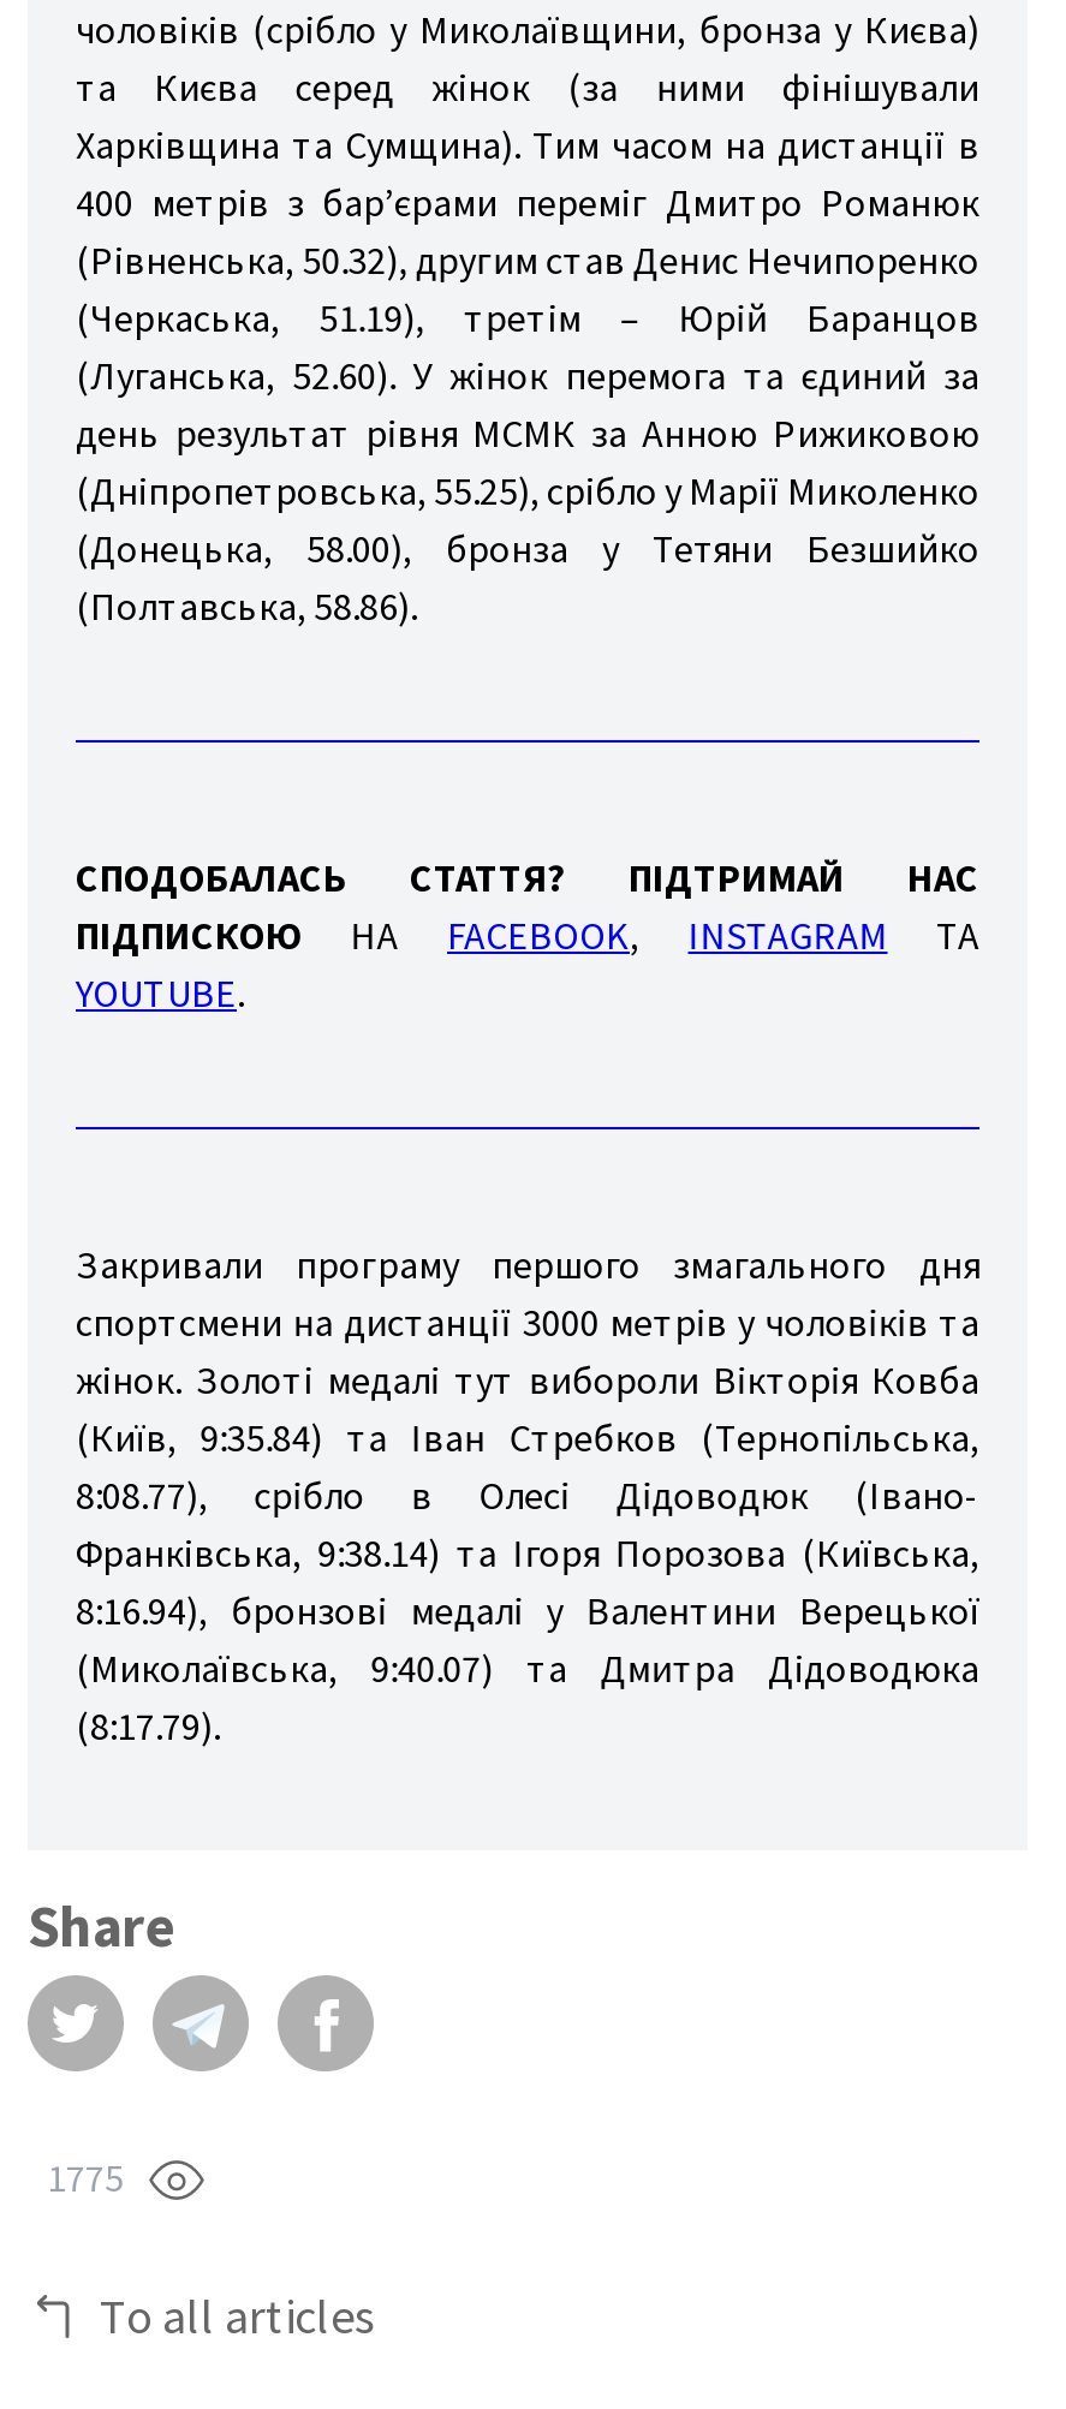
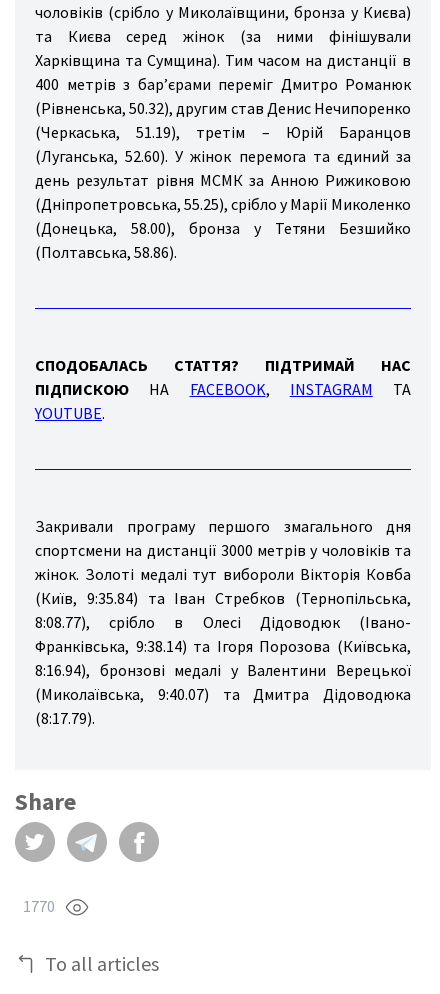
[47,2154,124,2202] 1775 -> [23,896,55,916] 1770

